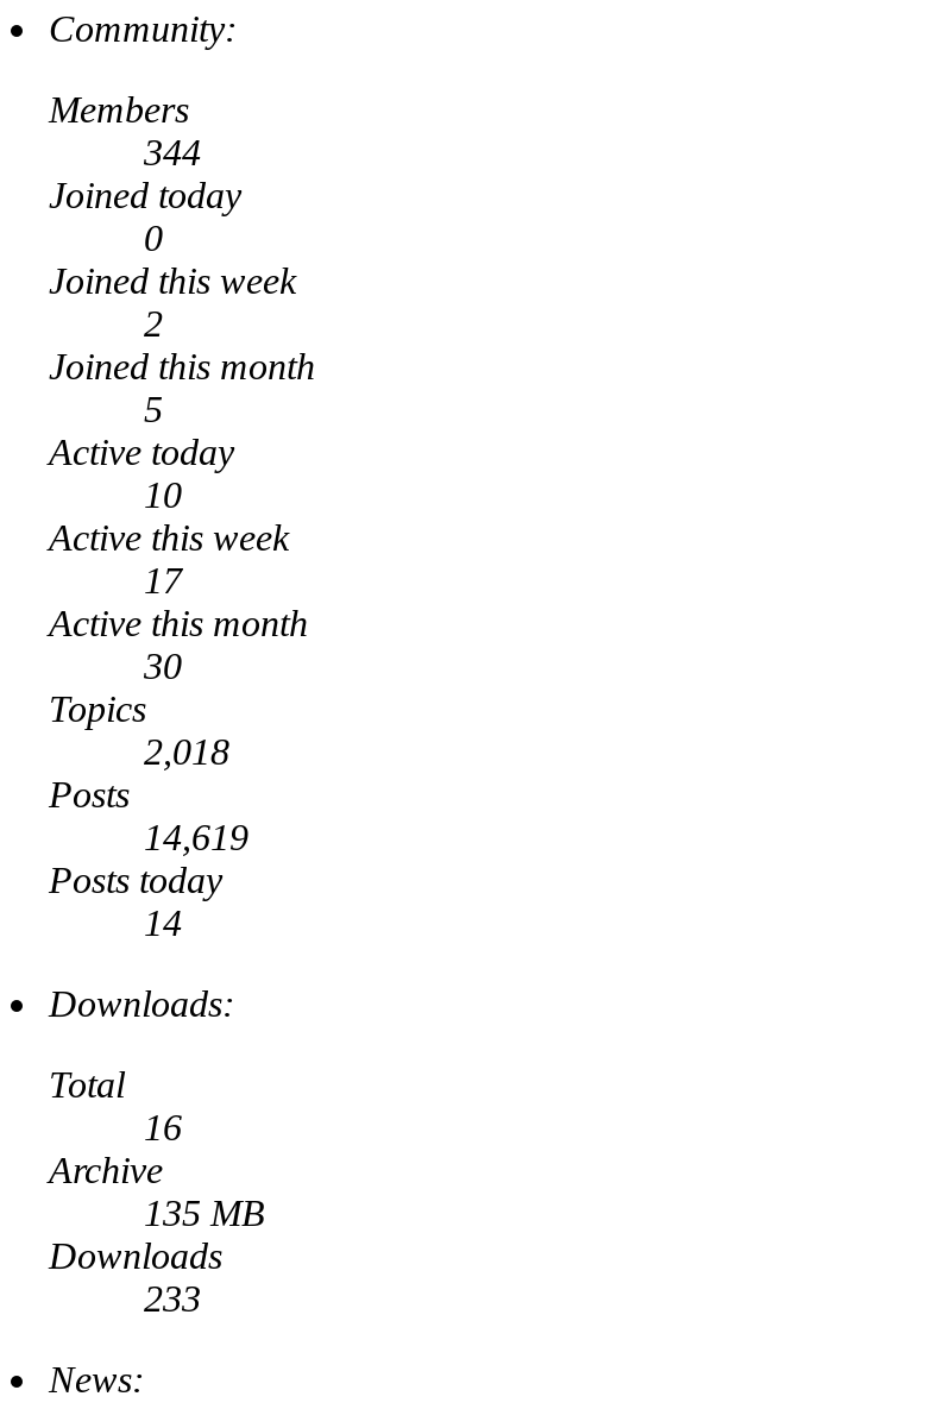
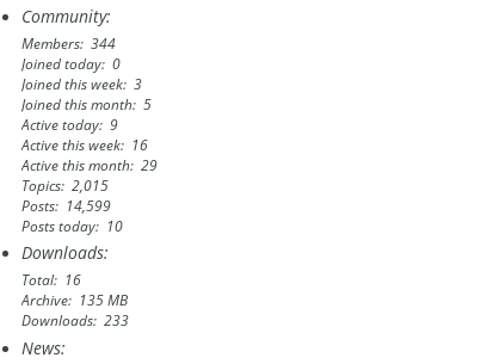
[49,89,315,943] Members | 344 | Joined today | 0 | Joined this week | 2 | Joined this month | 5 | Active today | 10 | Active this week | 17 | Active this month | 30 | Topics | 2,018 | Posts | 14,619 | Posts today | 14 -> [21,33,158,236] Members 344 | Joined today 0 | Joined this week 3 | Joined this month 5 | Active today 9 | Active this week 16 | Active this month 29 | Topics 2,015 | Posts 14,599 | Posts today 10

